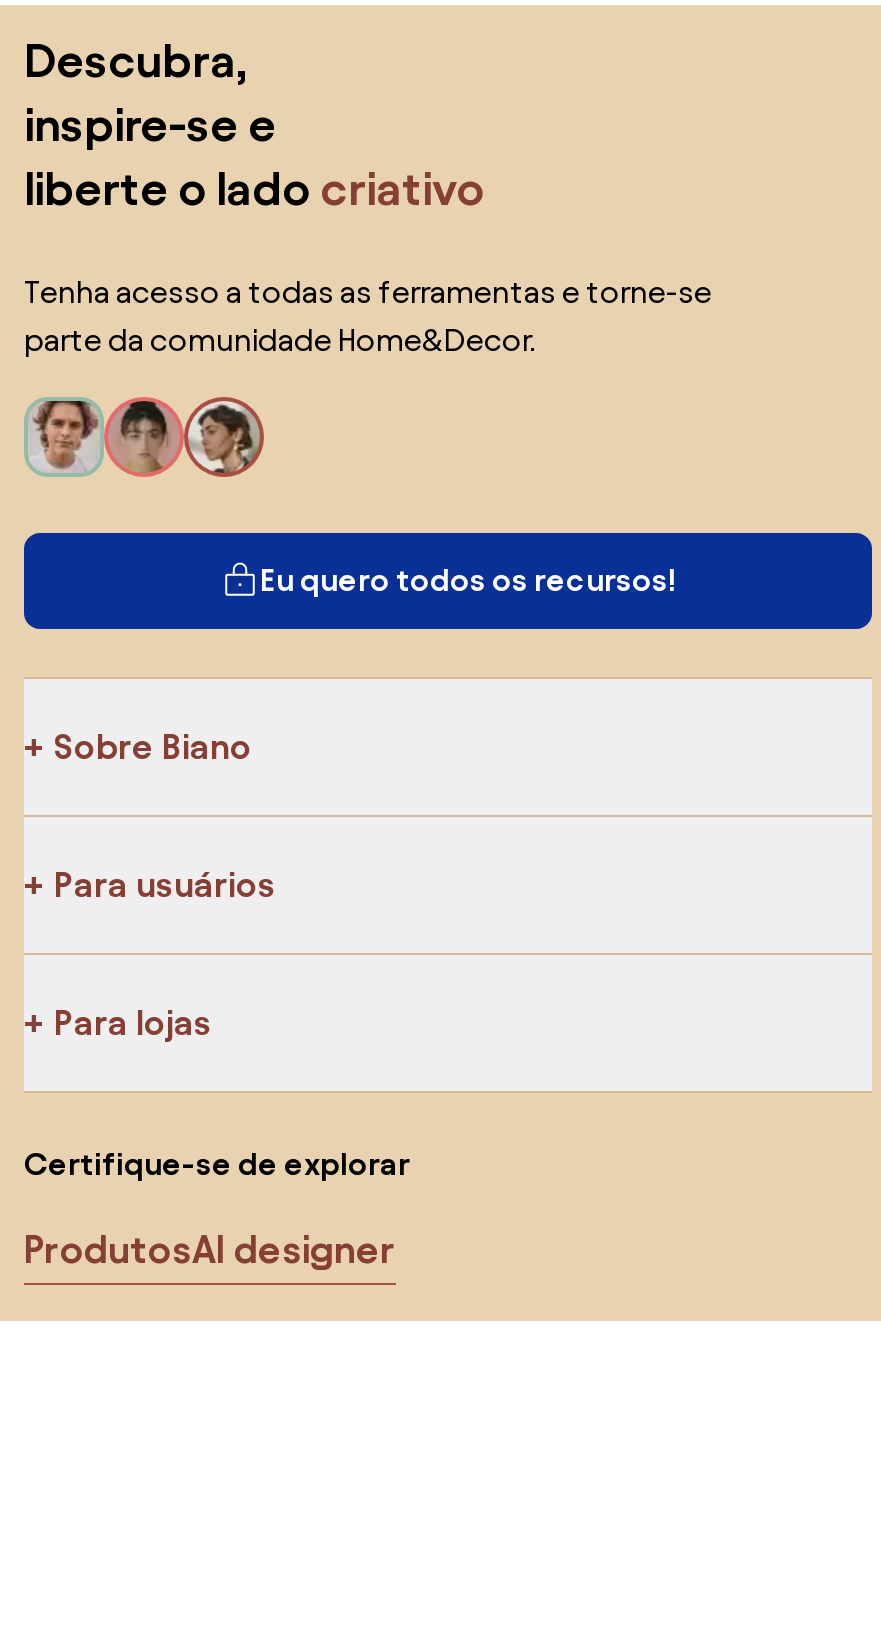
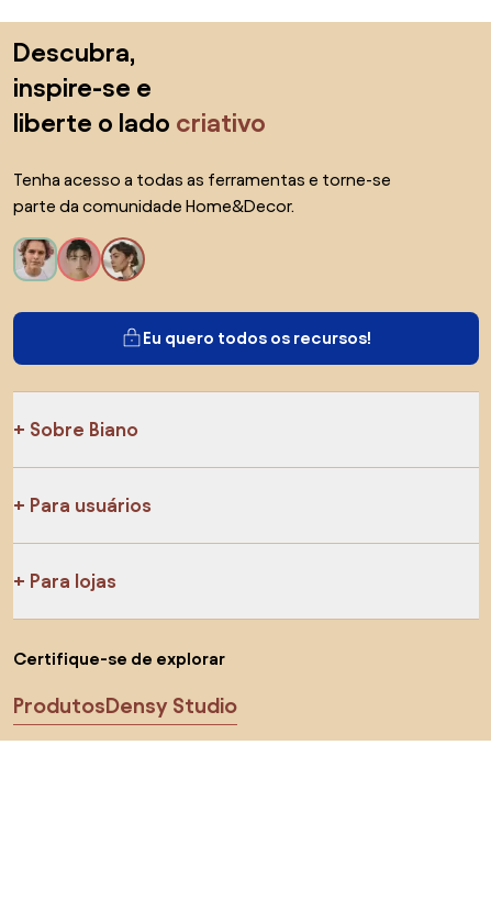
[24,1227,396,1271] ProdutosAI designer -> [13,693,237,717] ProdutosDensy Studio

